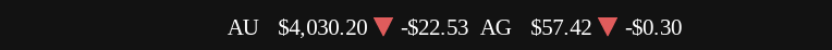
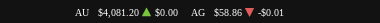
[278,15,682,39] $4,030.20 | -$22.53 AG | $57.42 | -$0.30 -> [98,7,283,18] $4,081.20 | $0.00 | AG | $58.86 | -$0.01

